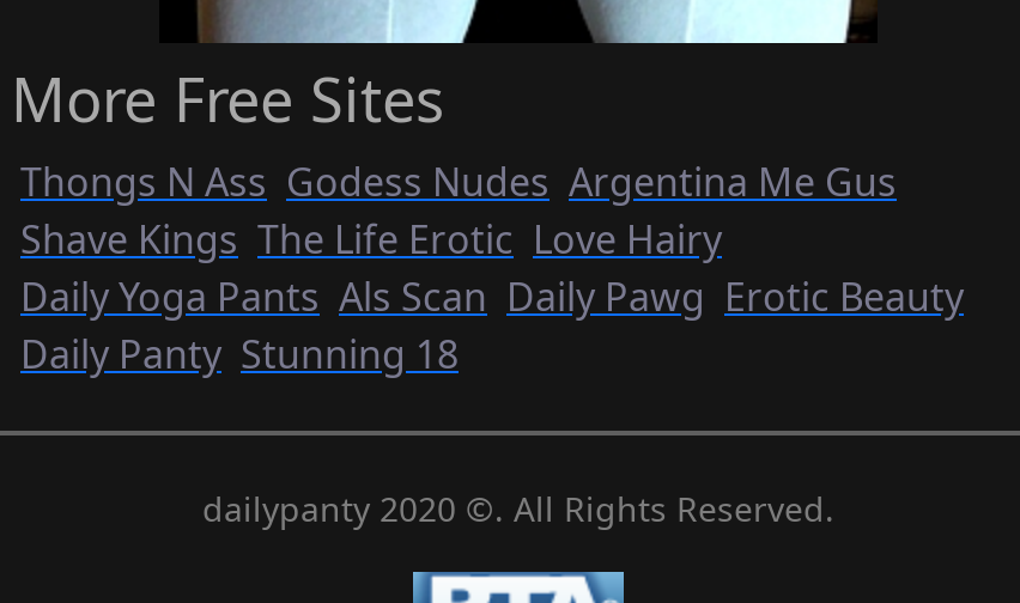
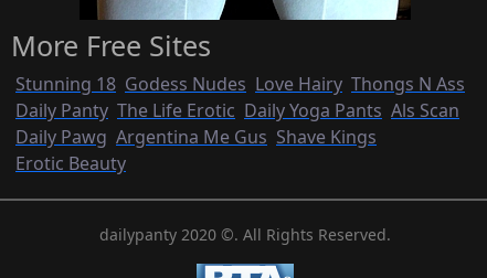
[20,155,964,380] Thongs N Ass Godess Nudes Argentina Me Gus | Shave Kings The Life Erotic Love Hairy | Daily Yoga Pants Als Scan Daily Pawg Erotic Beauty | Daily Panty Stunning 18 -> [15,71,465,175] Stunning 18 Godess Nudes Love Hairy Thongs N Ass | Daily Panty The Life Erotic Daily Yoga Pants Als Scan | Daily Pawg Argentina Me Gus Shave Kings | Erotic Beauty

